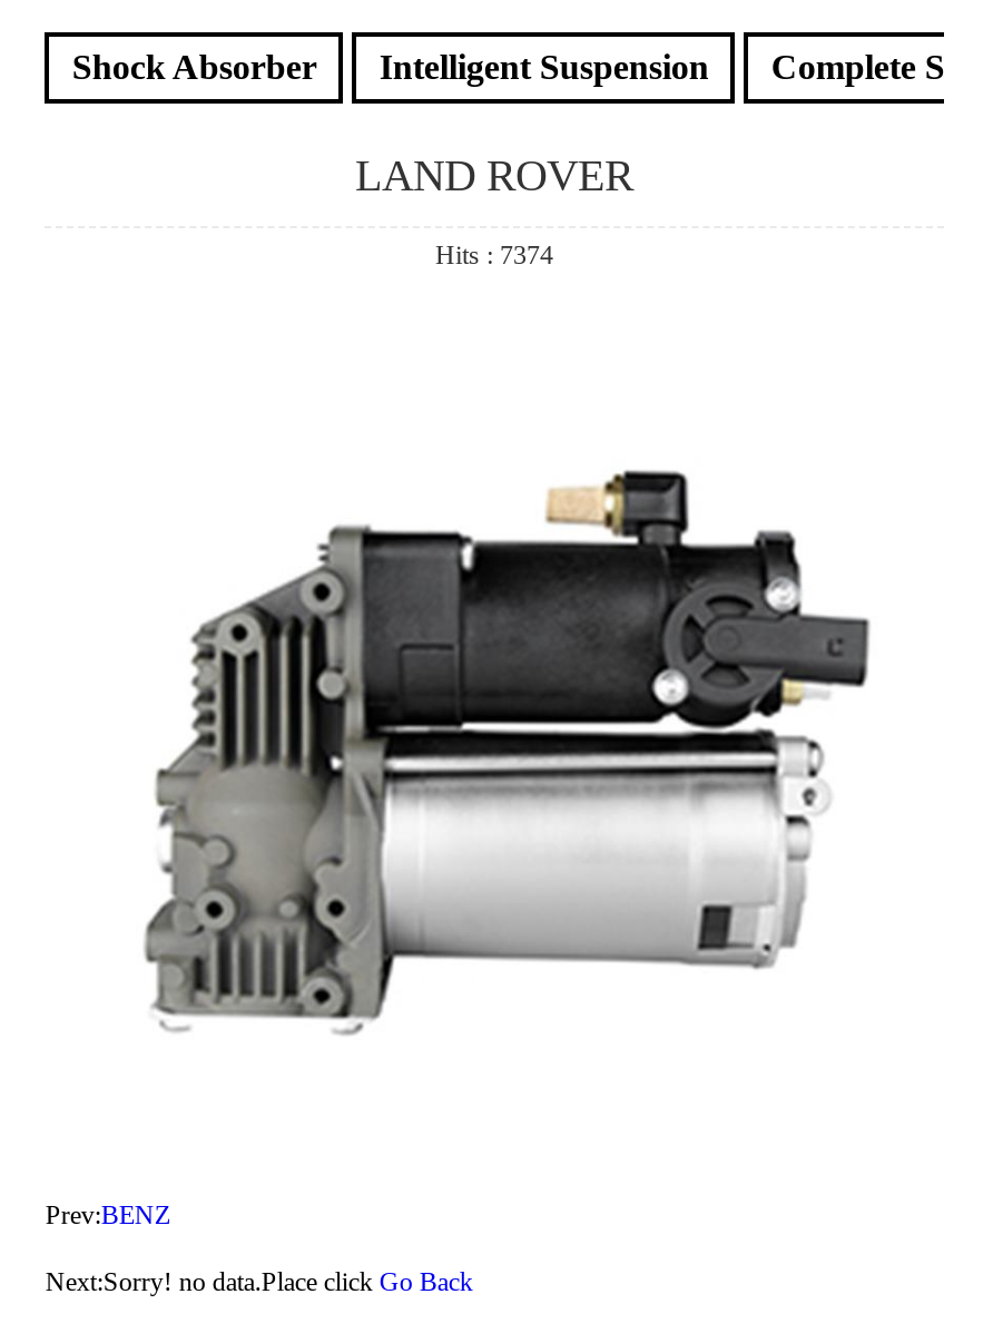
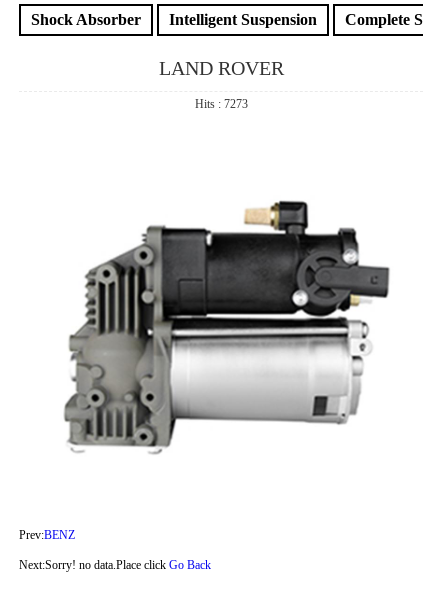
[435,239,553,271] Hits : 7374 -> [194,97,247,111] Hits : 7273

